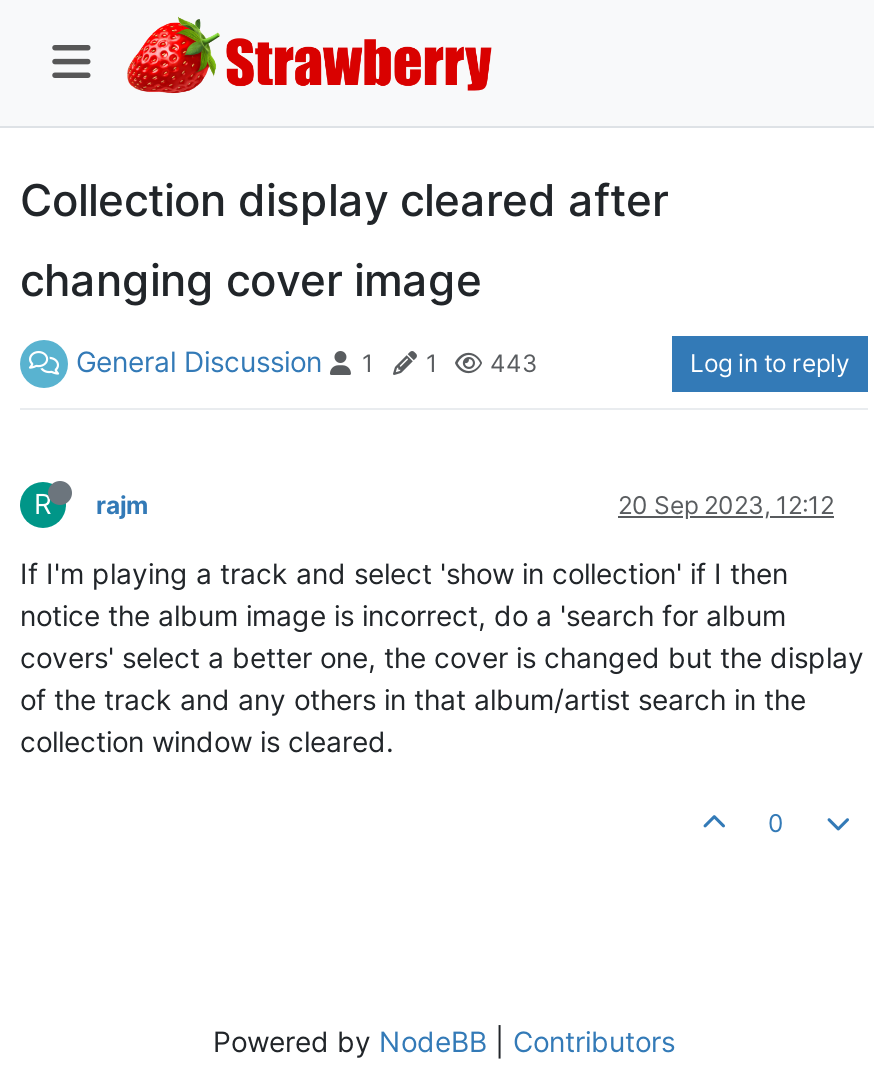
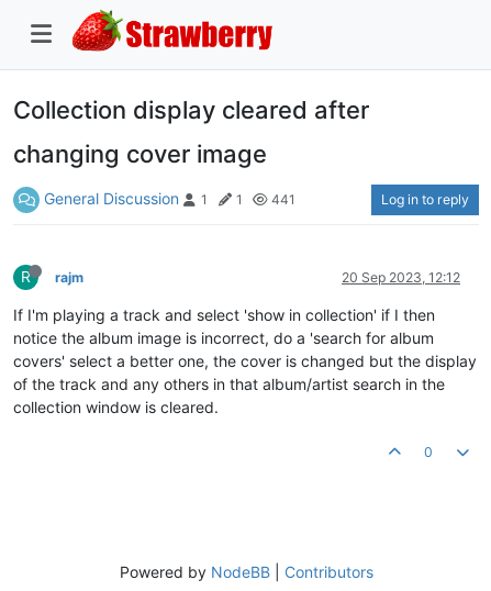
[76,343,538,378] General Discussion 1 1 443 -> [44,189,295,208] General Discussion 1 1 441

